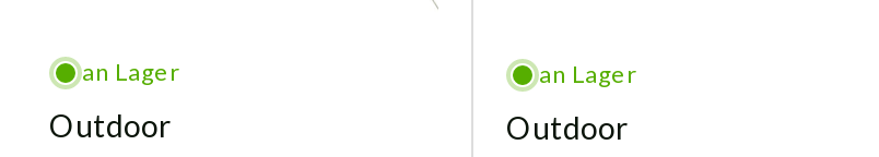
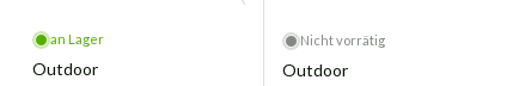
[539,60,637,88] an Lager -> [300,33,385,48] Nicht vorrätig

